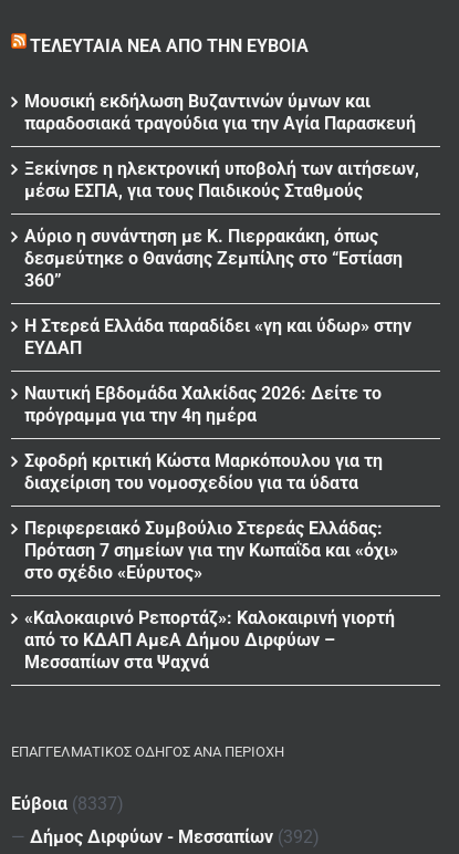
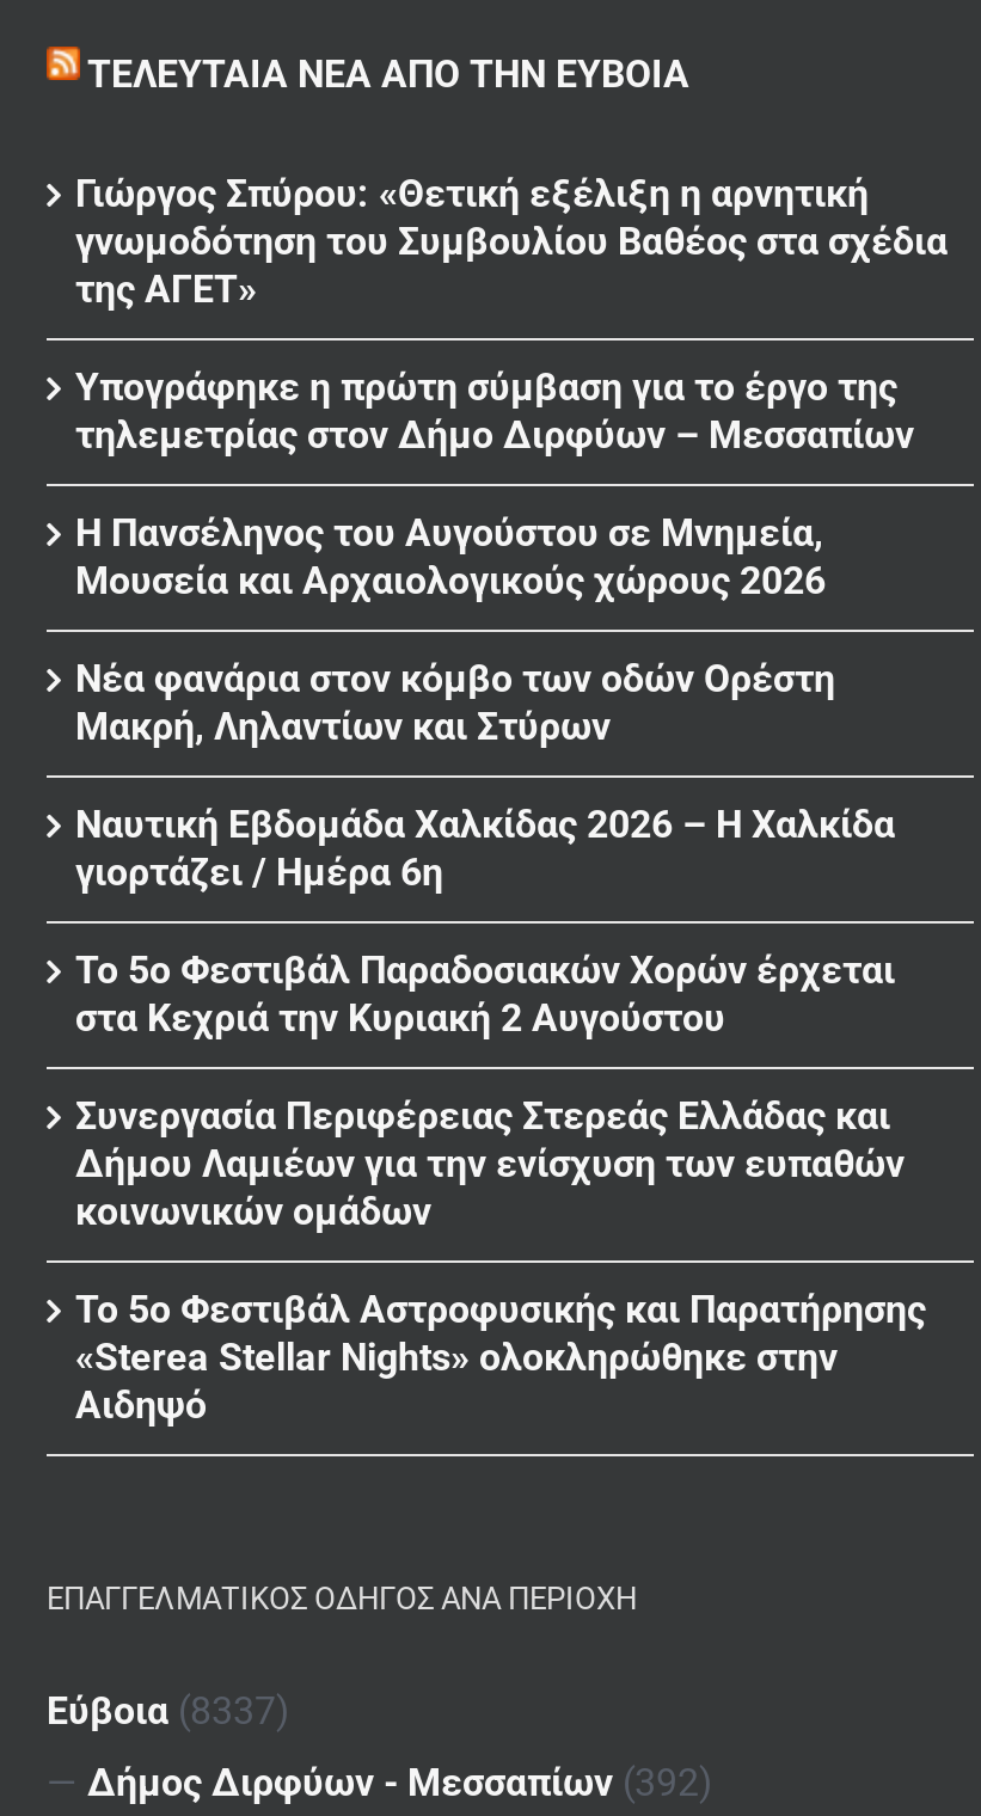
[24,90,416,134] Μουσική εκδήλωση Βυζαντινών ύμνων και | παραδοσιακά τραγούδια για την Αγία Παρασκευή -> [75,170,948,311] Γιώργος Σπύρου: «Θετική εξέλιξη η αρνητική | γνωμοδότηση του Συμβουλίου Βαθέος στα σχέδια | της ΑΓΕΤ»
[24,158,419,201] Ξεκίνησε η ηλεκτρονική υποβολή των αιτήσεων, | μέσω ΕΣΠΑ, για τους Παιδικούς Σταθμούς -> [75,364,914,457] Υπογράφηκε η πρώτη σύμβαση για το έργο της | τηλεμετρίας στον Δήμο Διρφύων – Μεσσαπίων
[24,225,403,291] Αύριο η συνάντηση με Κ. Πιερρακάκη, όπως | δεσμεύτηκε ο Θανάσης Ζεμπίλης στο “Εστίαση | 360” -> [75,510,826,603] Η Πανσέληνος του Αυγούστου σε Μνημεία, | Μουσεία και Αρχαιολογικούς χώρους 2026
[24,315,411,358] Η Στερεά Ελλάδα παραδίδει «γη και ύδωρ» στην | ΕΥΔΑΠ -> [75,655,835,749] Νέα φανάρια στον κόμβο των οδών Ορέστη | Μακρή, Ληλαντίων και Στύρων
[24,383,382,426] Ναυτική Εβδομάδα Χαλκίδας 2026: Δείτε το | πρόγραμμα για την 4η ημέρα -> [75,801,895,894] Ναυτική Εβδομάδα Χαλκίδας 2026 – Η Χαλκίδα | γιορτάζει / Ημέρα 6η
[24,450,383,493] Σφοδρή κριτική Κώστα Μαρκόπουλου για τη | διαχείριση του νομοσχεδίου για τα ύδατα -> [75,947,895,1040] Το 5ο Φεστιβάλ Παραδοσιακών Χορών έρχεται | στα Κεχριά την Κυριακή 2 Αυγούστου
[24,517,398,583] Περιφερειακό Συμβούλιο Στερεάς Ελλάδας: | Πρόταση 7 σημείων για την Κωπαΐδα και «όχι» | στο σχέδιο «Εύρυτος» -> [75,1093,905,1234] Συνεργασία Περιφέρειας Στερεάς Ελλάδας και | Δήμου Λαμιέων για την ενίσχυση των ευπαθών | κοινωνικών ομάδων
[24,607,395,672] «Καλοκαιρινό Ρεπορτάζ»: Καλοκαιρινή γιορτή | από το ΚΔΑΠ ΑμεΑ Δήμου Διρφύων – | Μεσσαπίων στα Ψαχνά -> [75,1286,926,1427] Το 5ο Φεστιβάλ Αστροφυσικής και Παρατήρησης | «Sterea Stellar Nights» ολοκληρώθηκε στην | Αιδηψό

